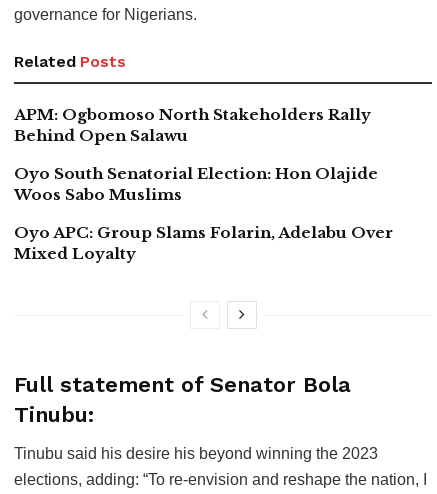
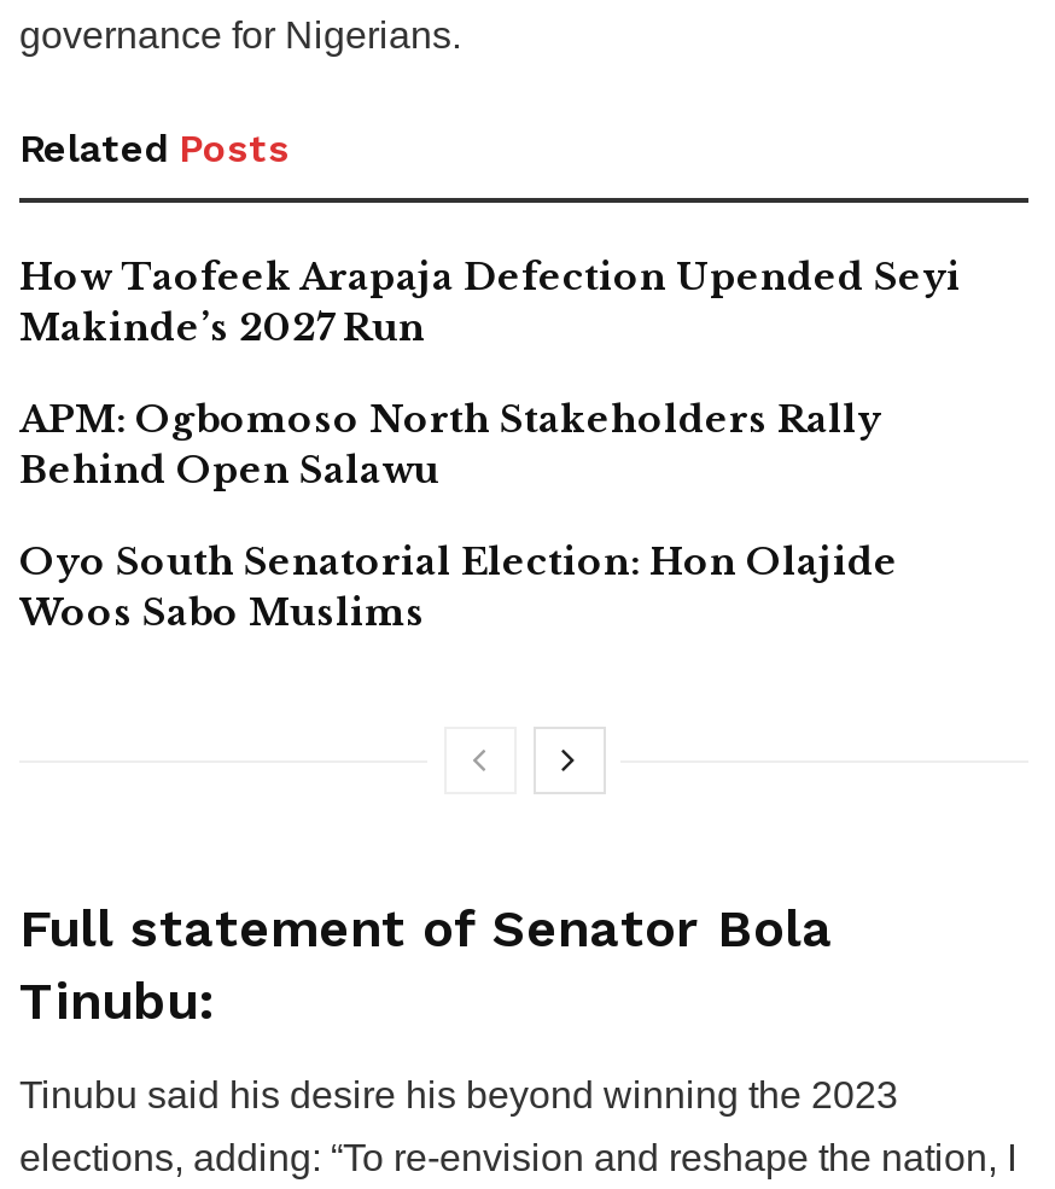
none -> [19,252,961,349] How Taofeek Arapaja Defection Upended Seyi | Makinde’s 2027 Run
moved [14,104,378,203] -> [19,395,898,634]: APM: Ogbomoso North Stakeholders Rally | Behind Open Salawu | Oyo South Senatorial Election: Hon Olajide | Woos Sabo Muslims
[14,222,393,262] Oyo APC: Group Slams Folarin, Adelabu Over | Mixed Loyalty -> none

